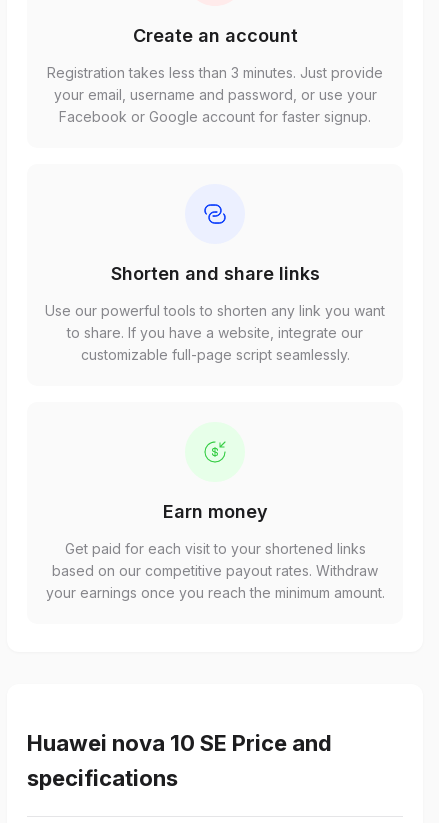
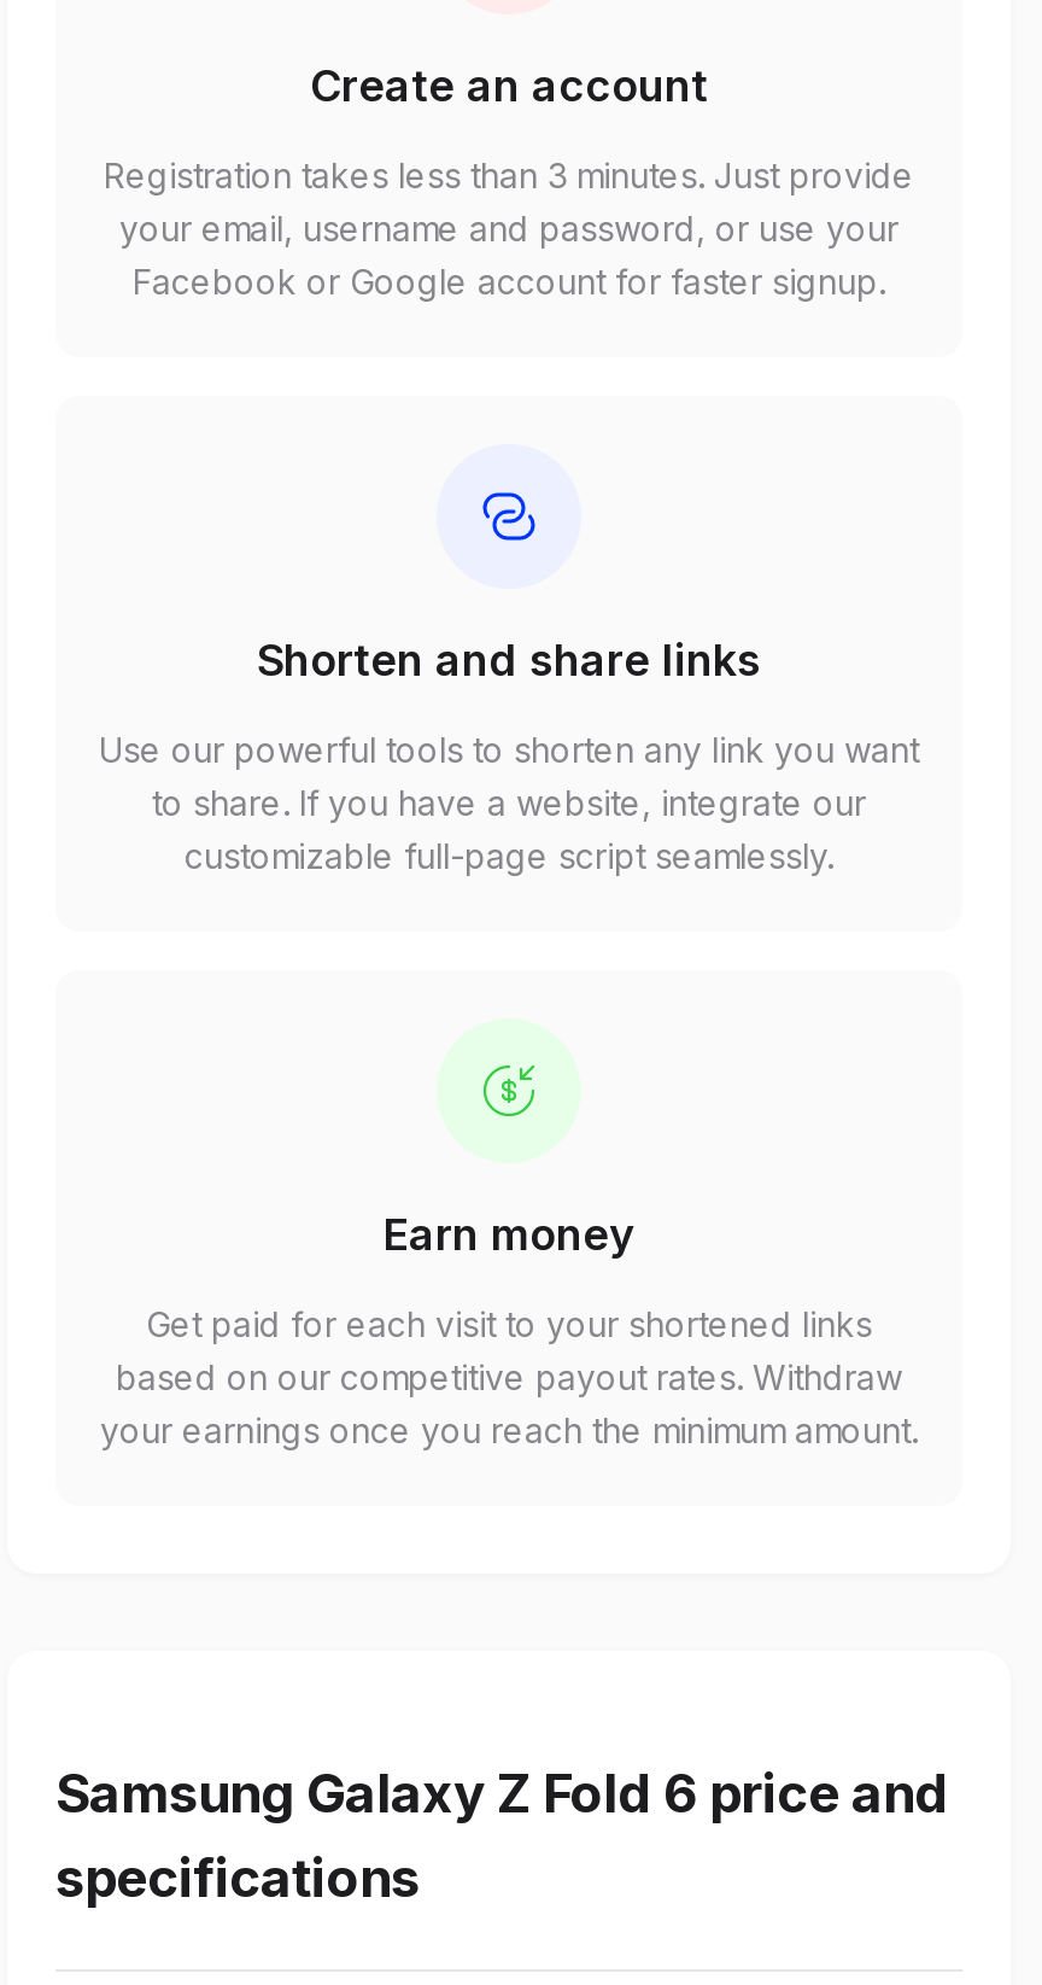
[27,730,332,756] Huawei nova 10 SE Price and -> [55,1762,948,1825] Samsung Galaxy Z Fold 6 price and

